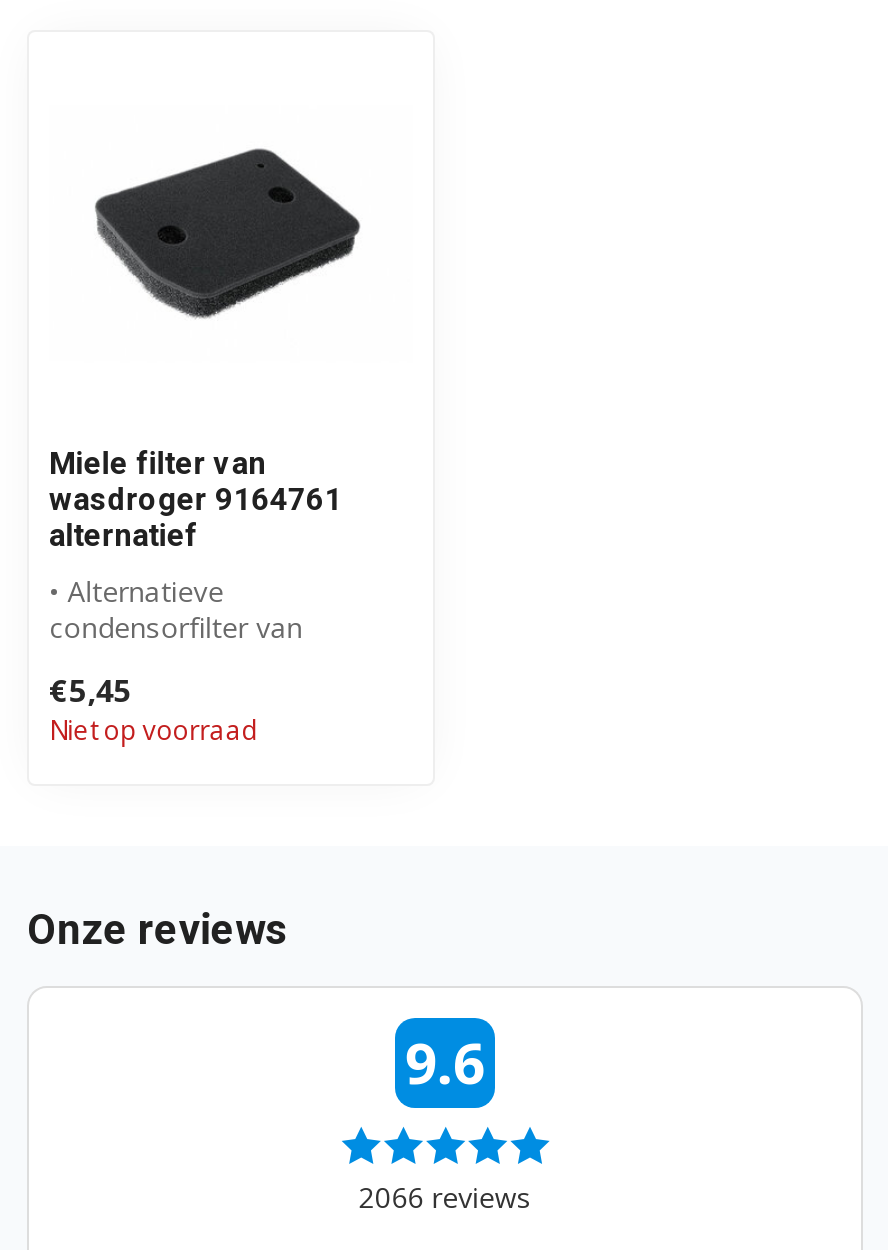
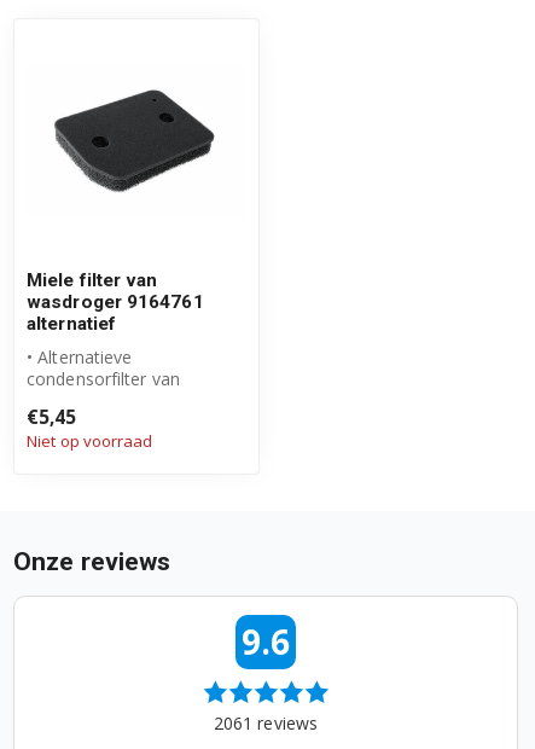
[359,1178,531,1216] 2066 reviews -> [214,712,318,735] 2061 reviews

